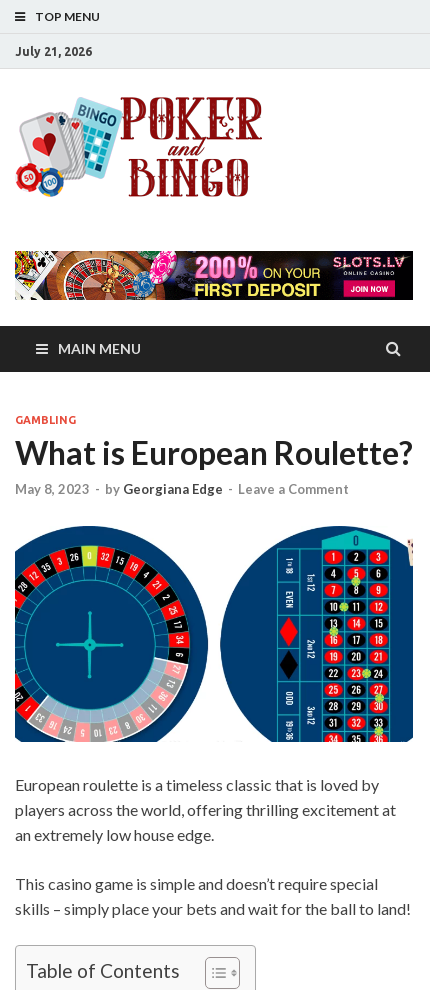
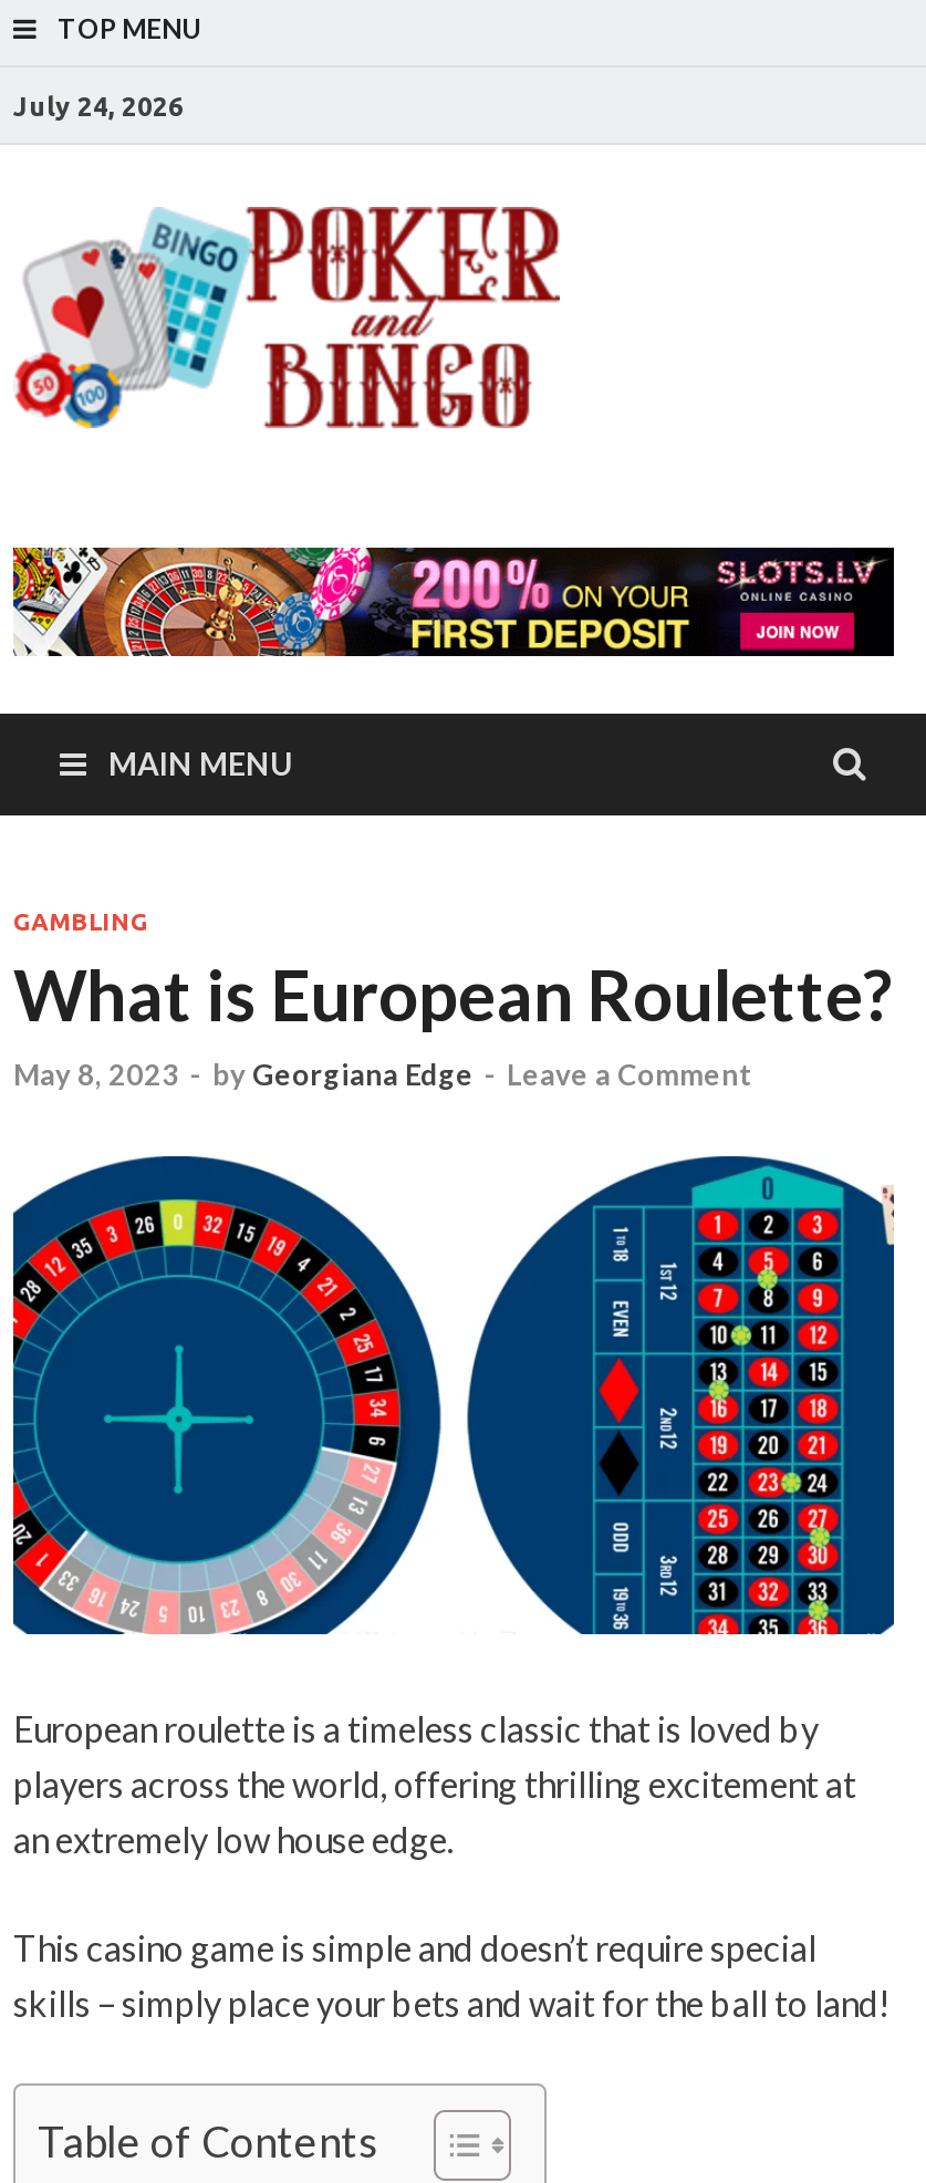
[15,44,92,57] July 21, 2026 -> [13,91,184,119] July 24, 2026

